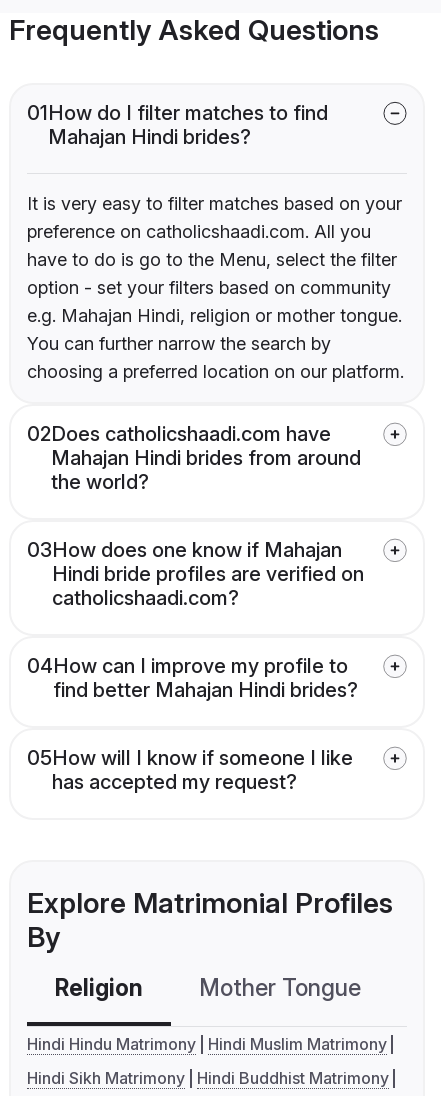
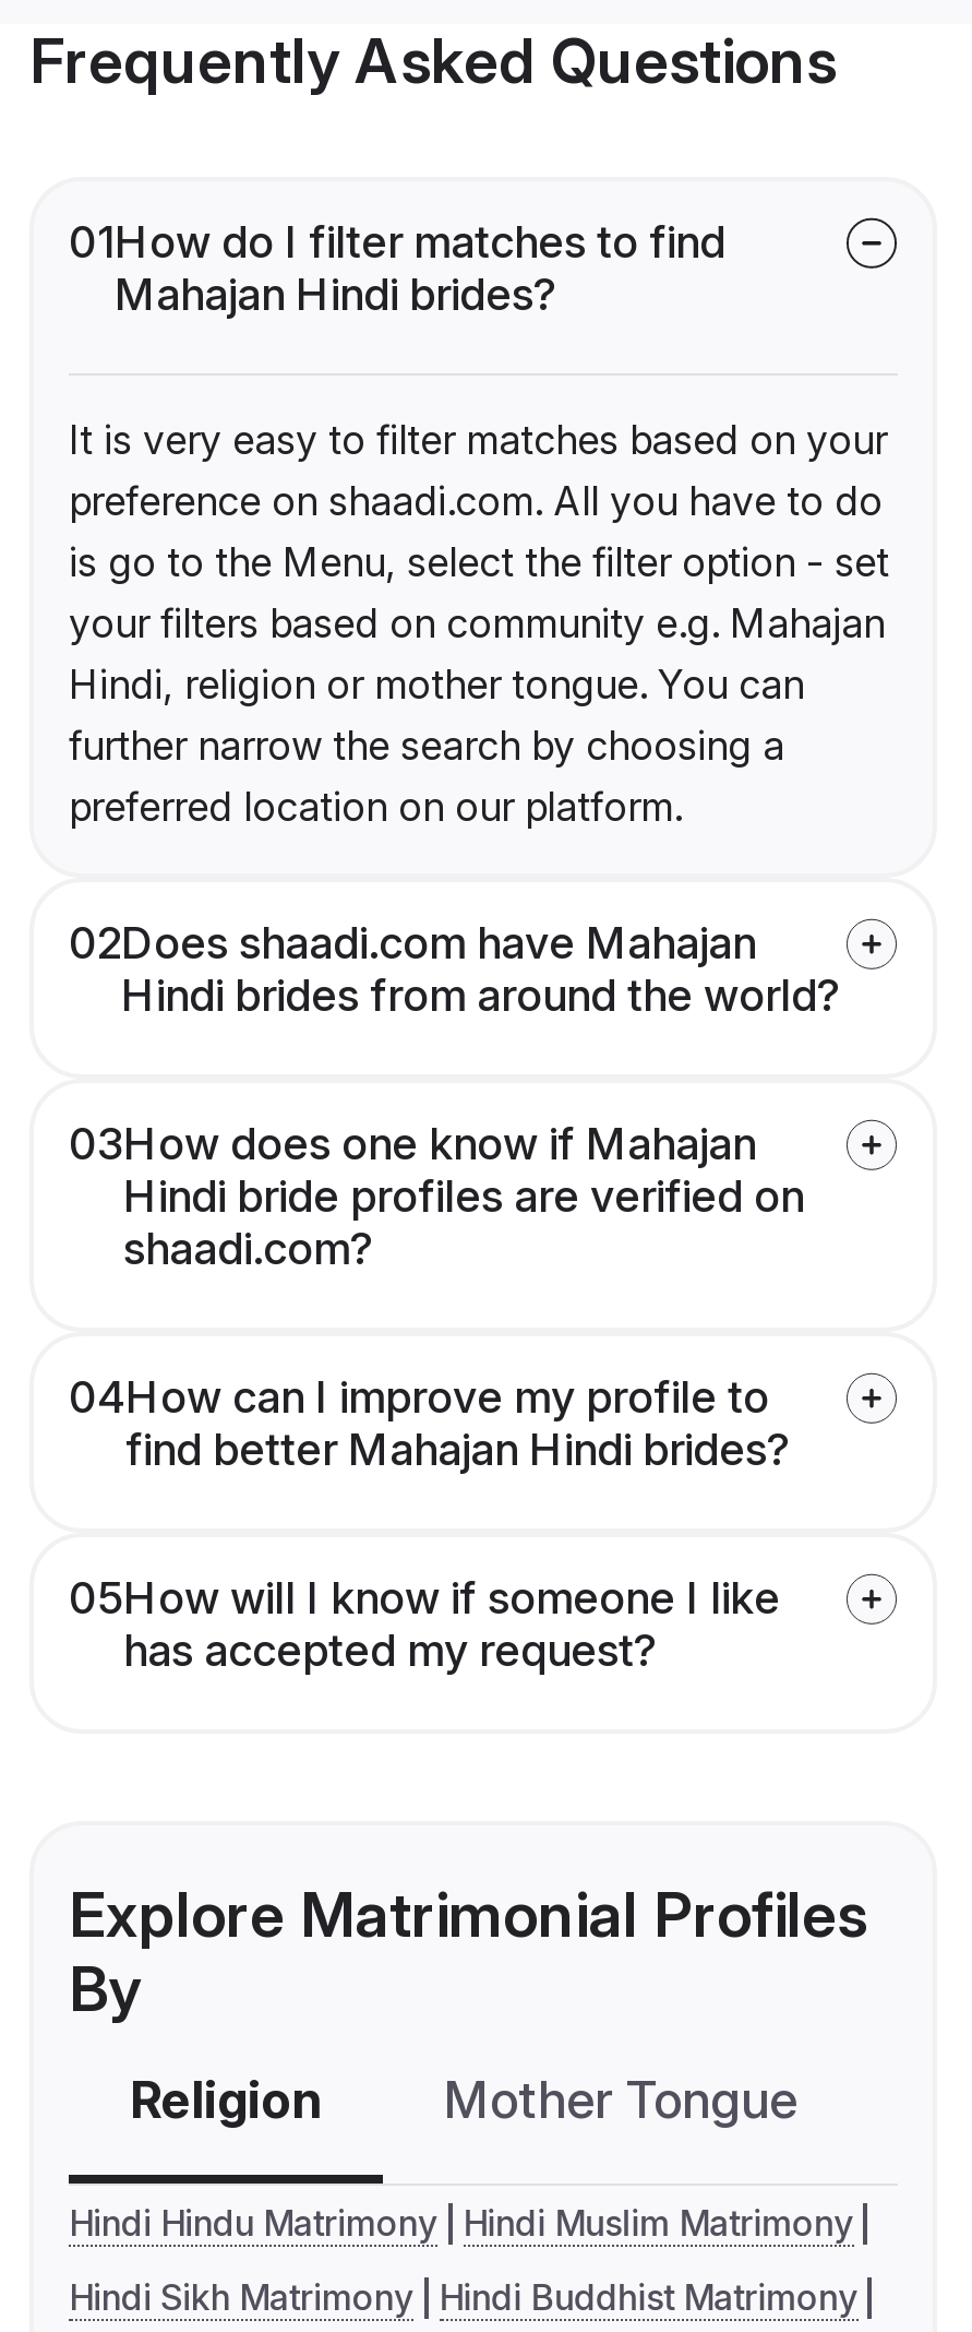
[27,221,404,382] preference on catholicshaadi.com. All you | have to do is go to the Menu, select the filter | option - set your filters based on community | e.g. Mahajan Hindi, religion or mother tongue. | You can further narrow the search by | choosing a preferred location on our platform. -> [69,479,889,830] preference on shaadi.com. All you have to do | is go to the Menu, select the filter option - set | your filters based on community e.g. Mahajan | Hindi, religion or mother tongue. You can | further narrow the search by choosing a | preferred location on our platform.
[27,422,361,494] 02Does catholicshaadi.com have | Mahajan Hindi brides from around | the world? -> [69,918,841,1023] 02Does shaadi.com have Mahajan | Hindi brides from around the world?
[52,586,239,610] catholicshaadi.com? -> [123,1223,374,1276] shaadi.com?

